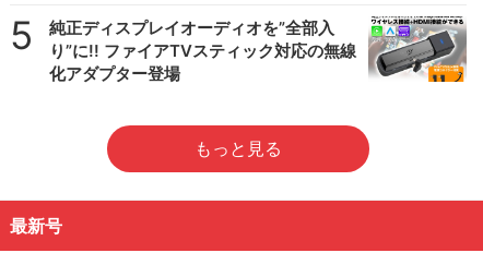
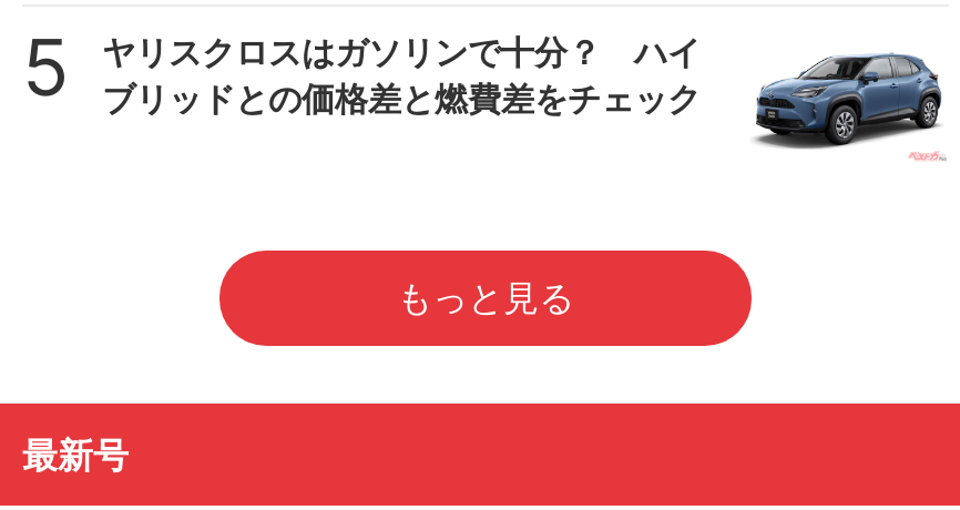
[49,15,468,84] [image] | 純正ディスプレイオーディオを”全部入 | り”に!! ファイアTVスティック対応の無線 | 化アダプター登場 -> [102,29,949,162] [image] | ヤリスクロスはガソリンで十分？ ハイ | ブリッドとの価格差と燃費差をチェック

